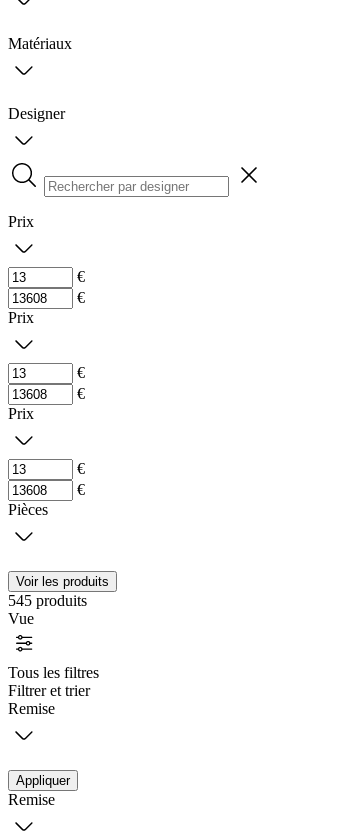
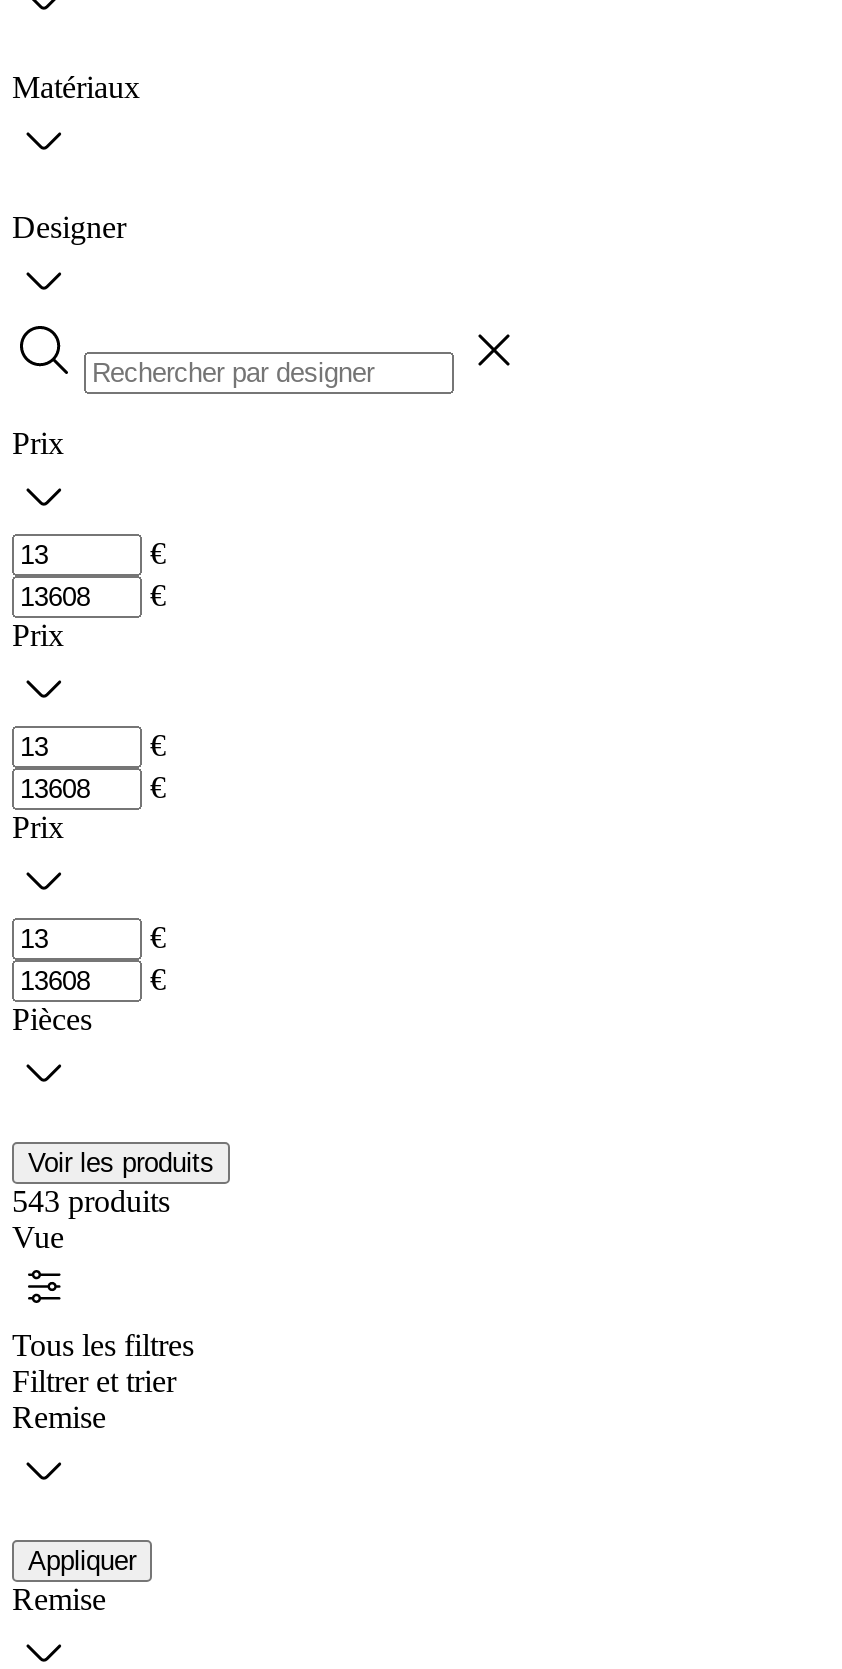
[8,592,87,609] 545 produits -> [12,1184,170,1218] 543 produits

